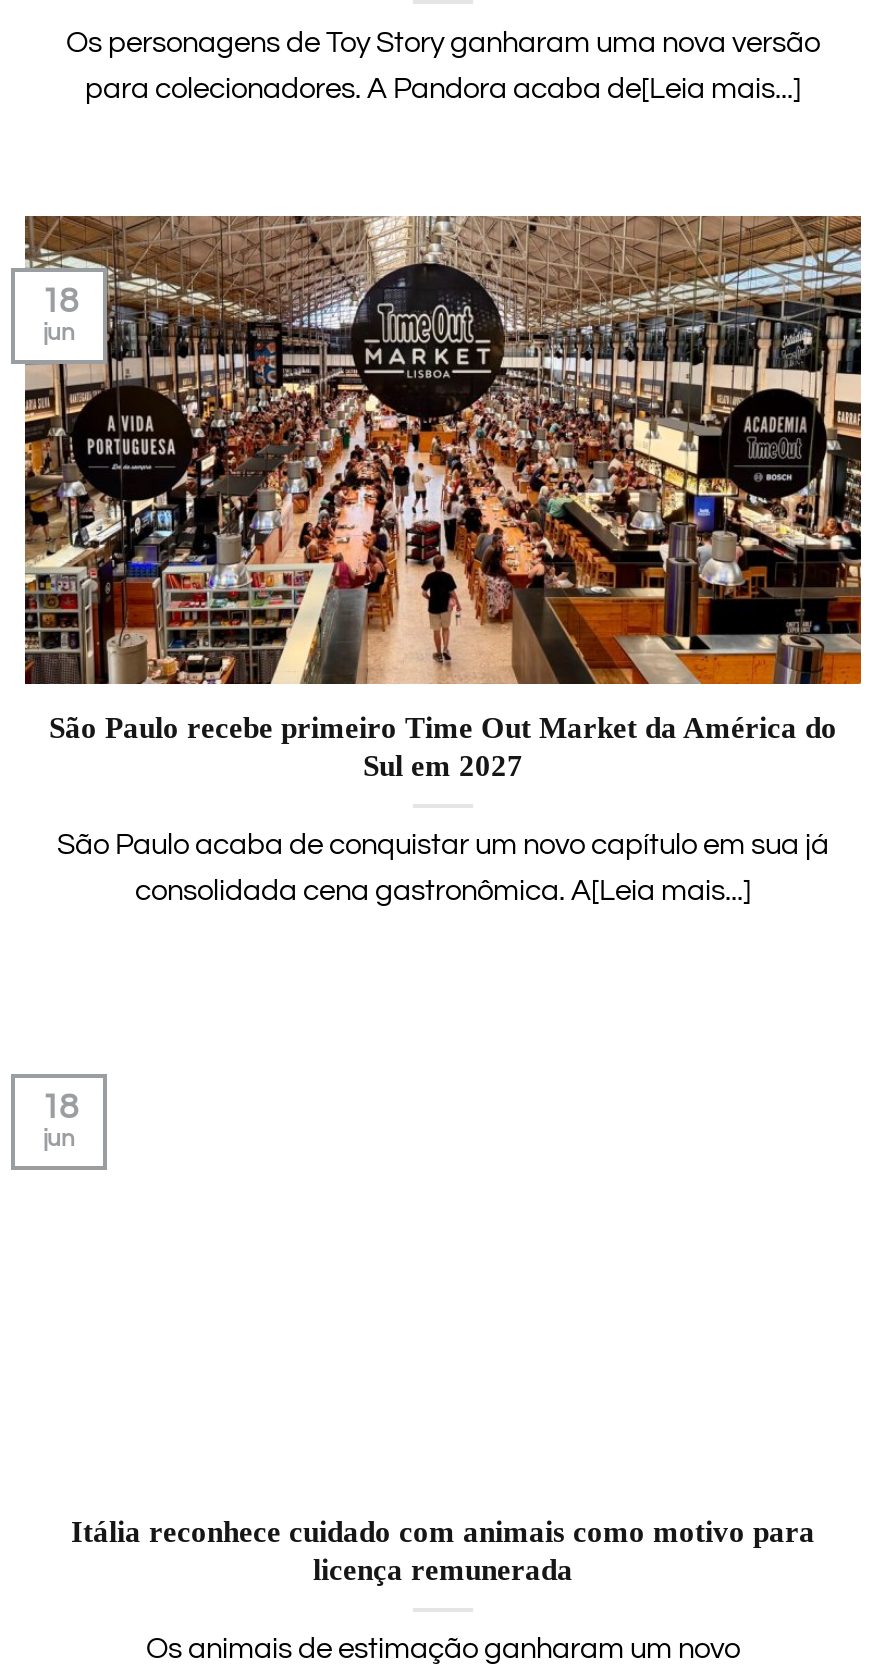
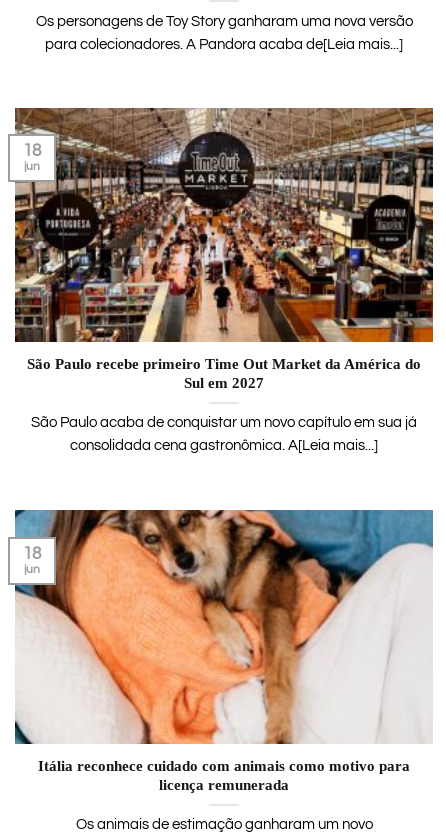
none -> [14,509,434,745] [image]

